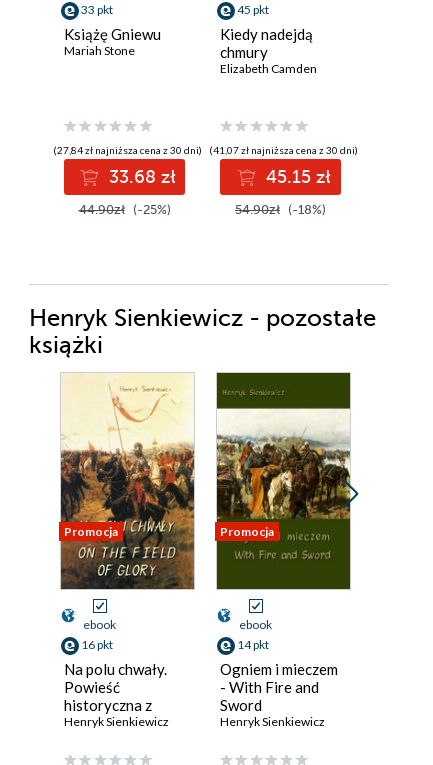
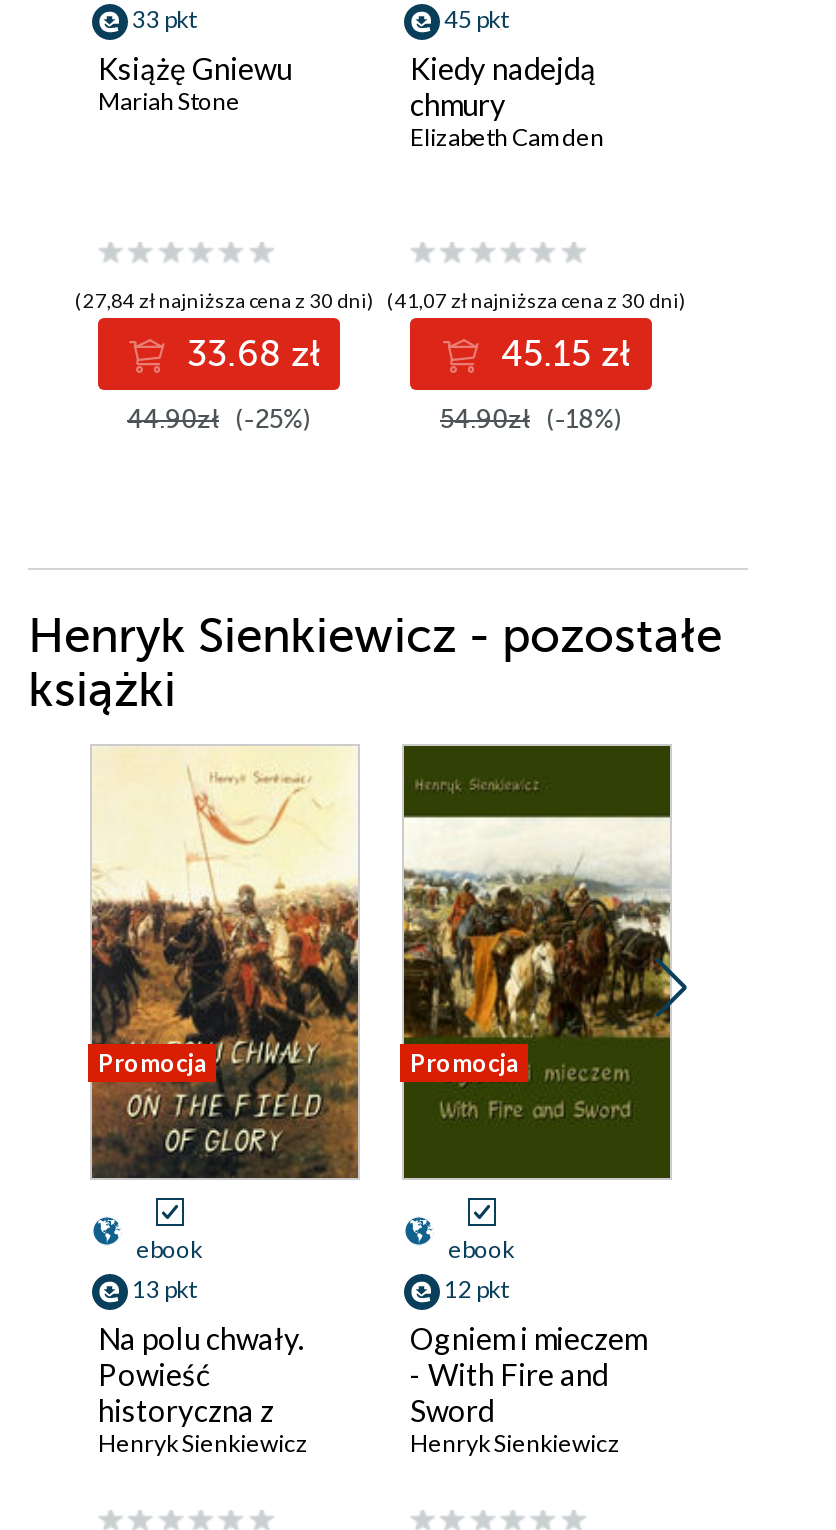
[81,637,113,652] 16 pkt -> [132,1273,196,1303] 13 pkt
[237,637,269,652] 14 pkt -> [444,1273,508,1303] 12 pkt

